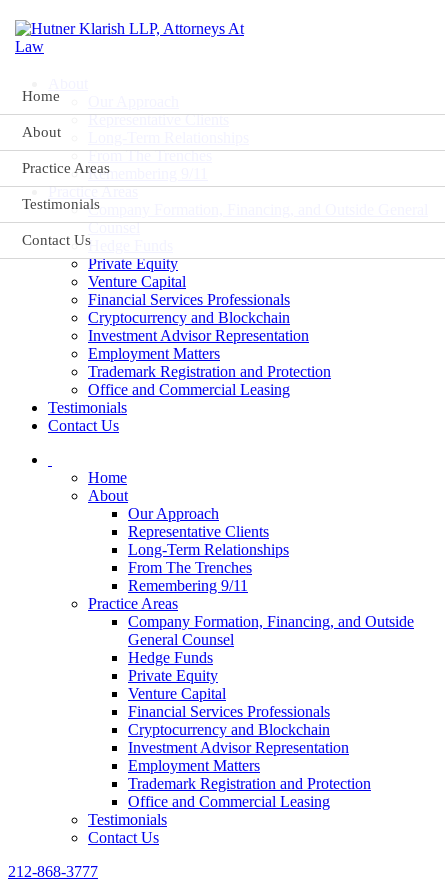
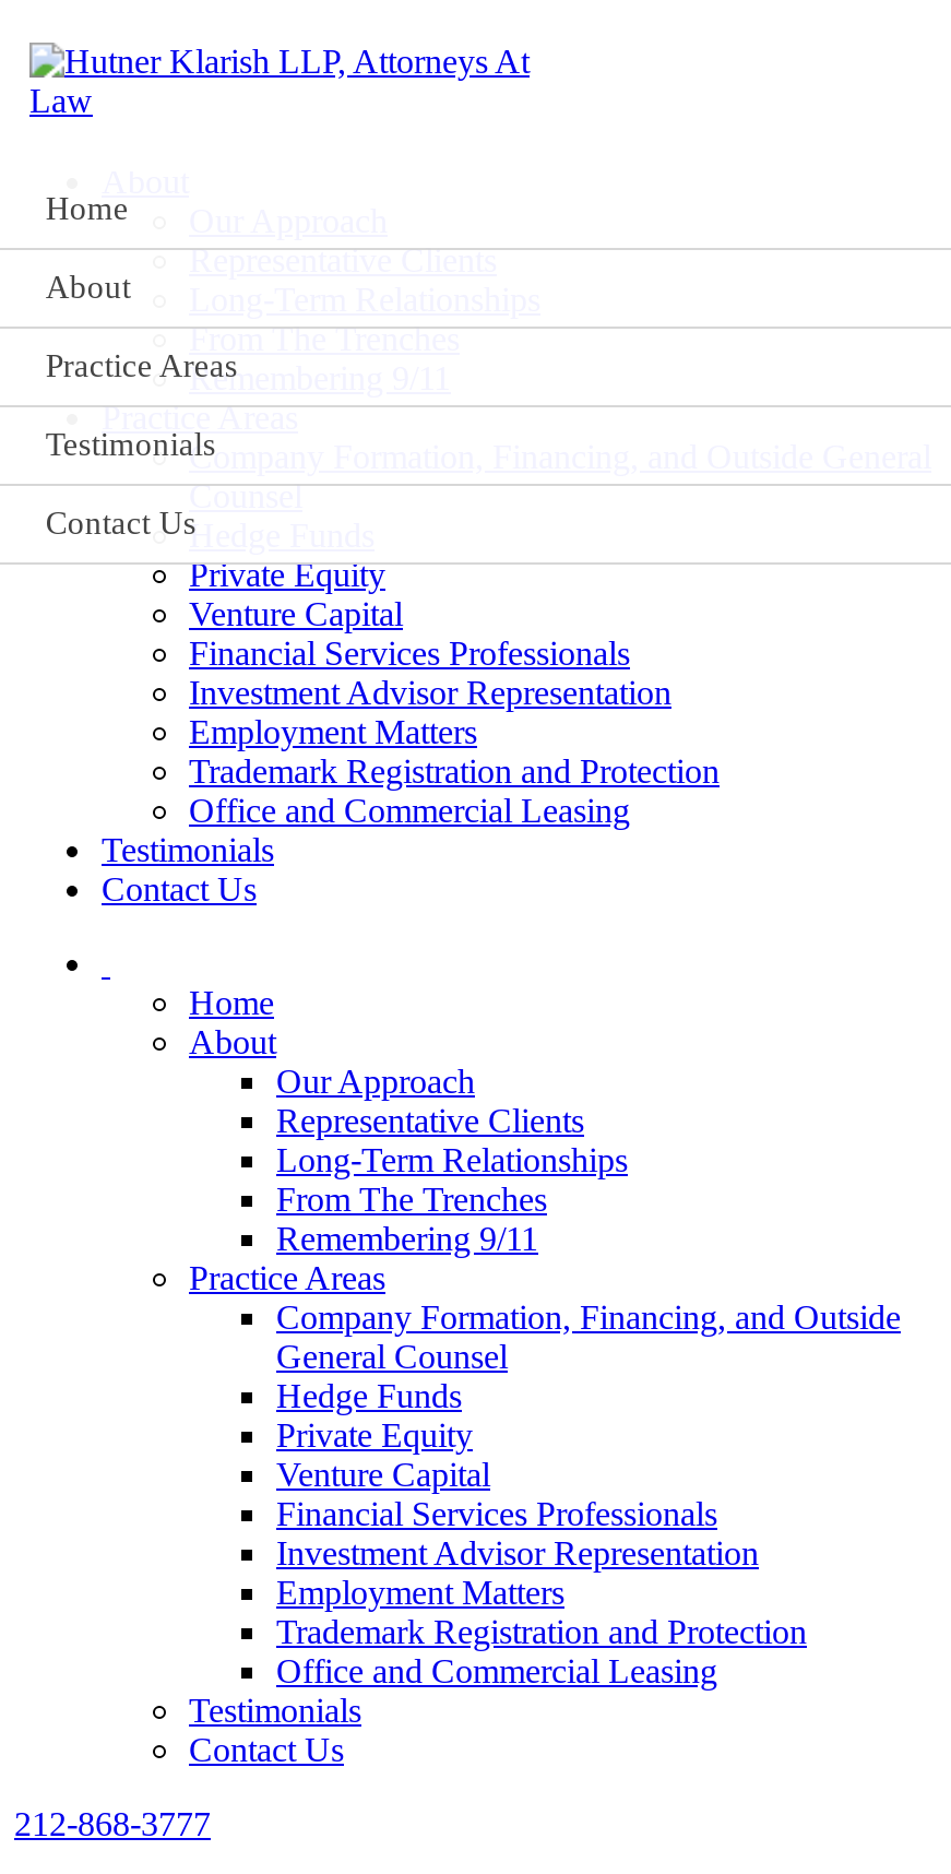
[88,309,290,326] Cryptocurrency and Blockchain -> none
[128,721,330,738] Cryptocurrency and Blockchain -> none

